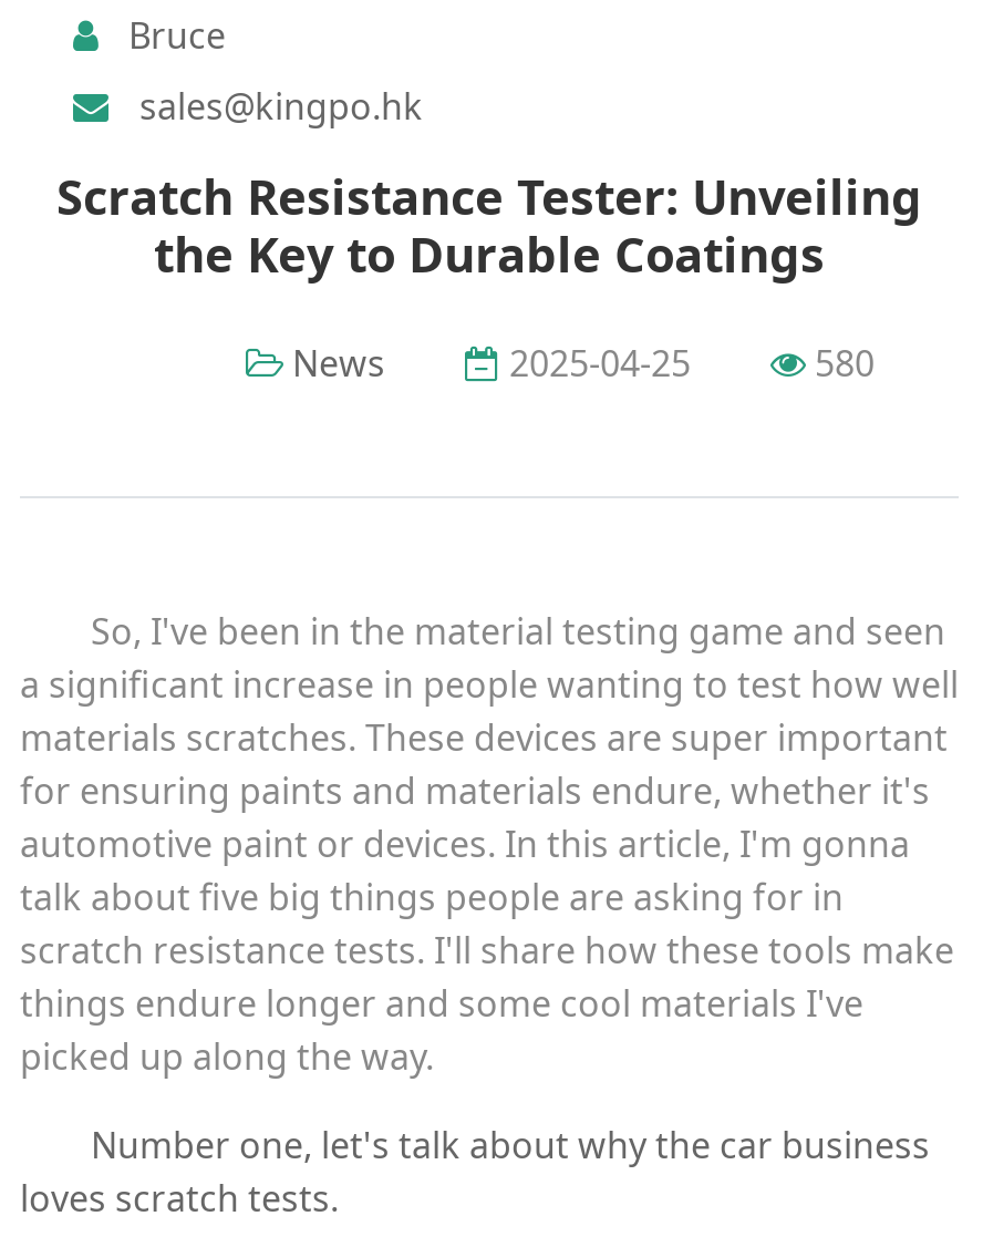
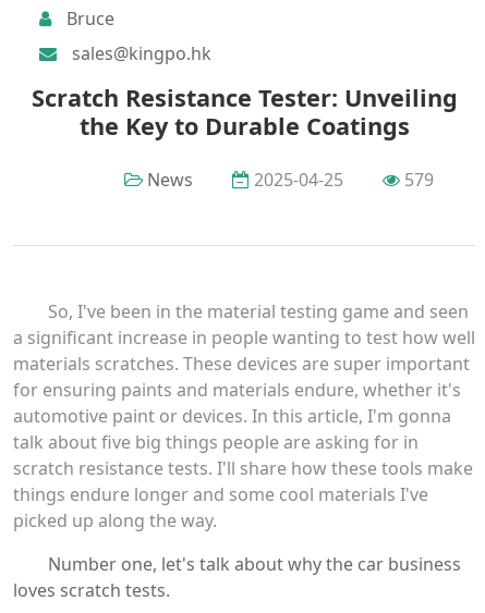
[806,339,875,388] 580 -> [400,168,434,192] 579

